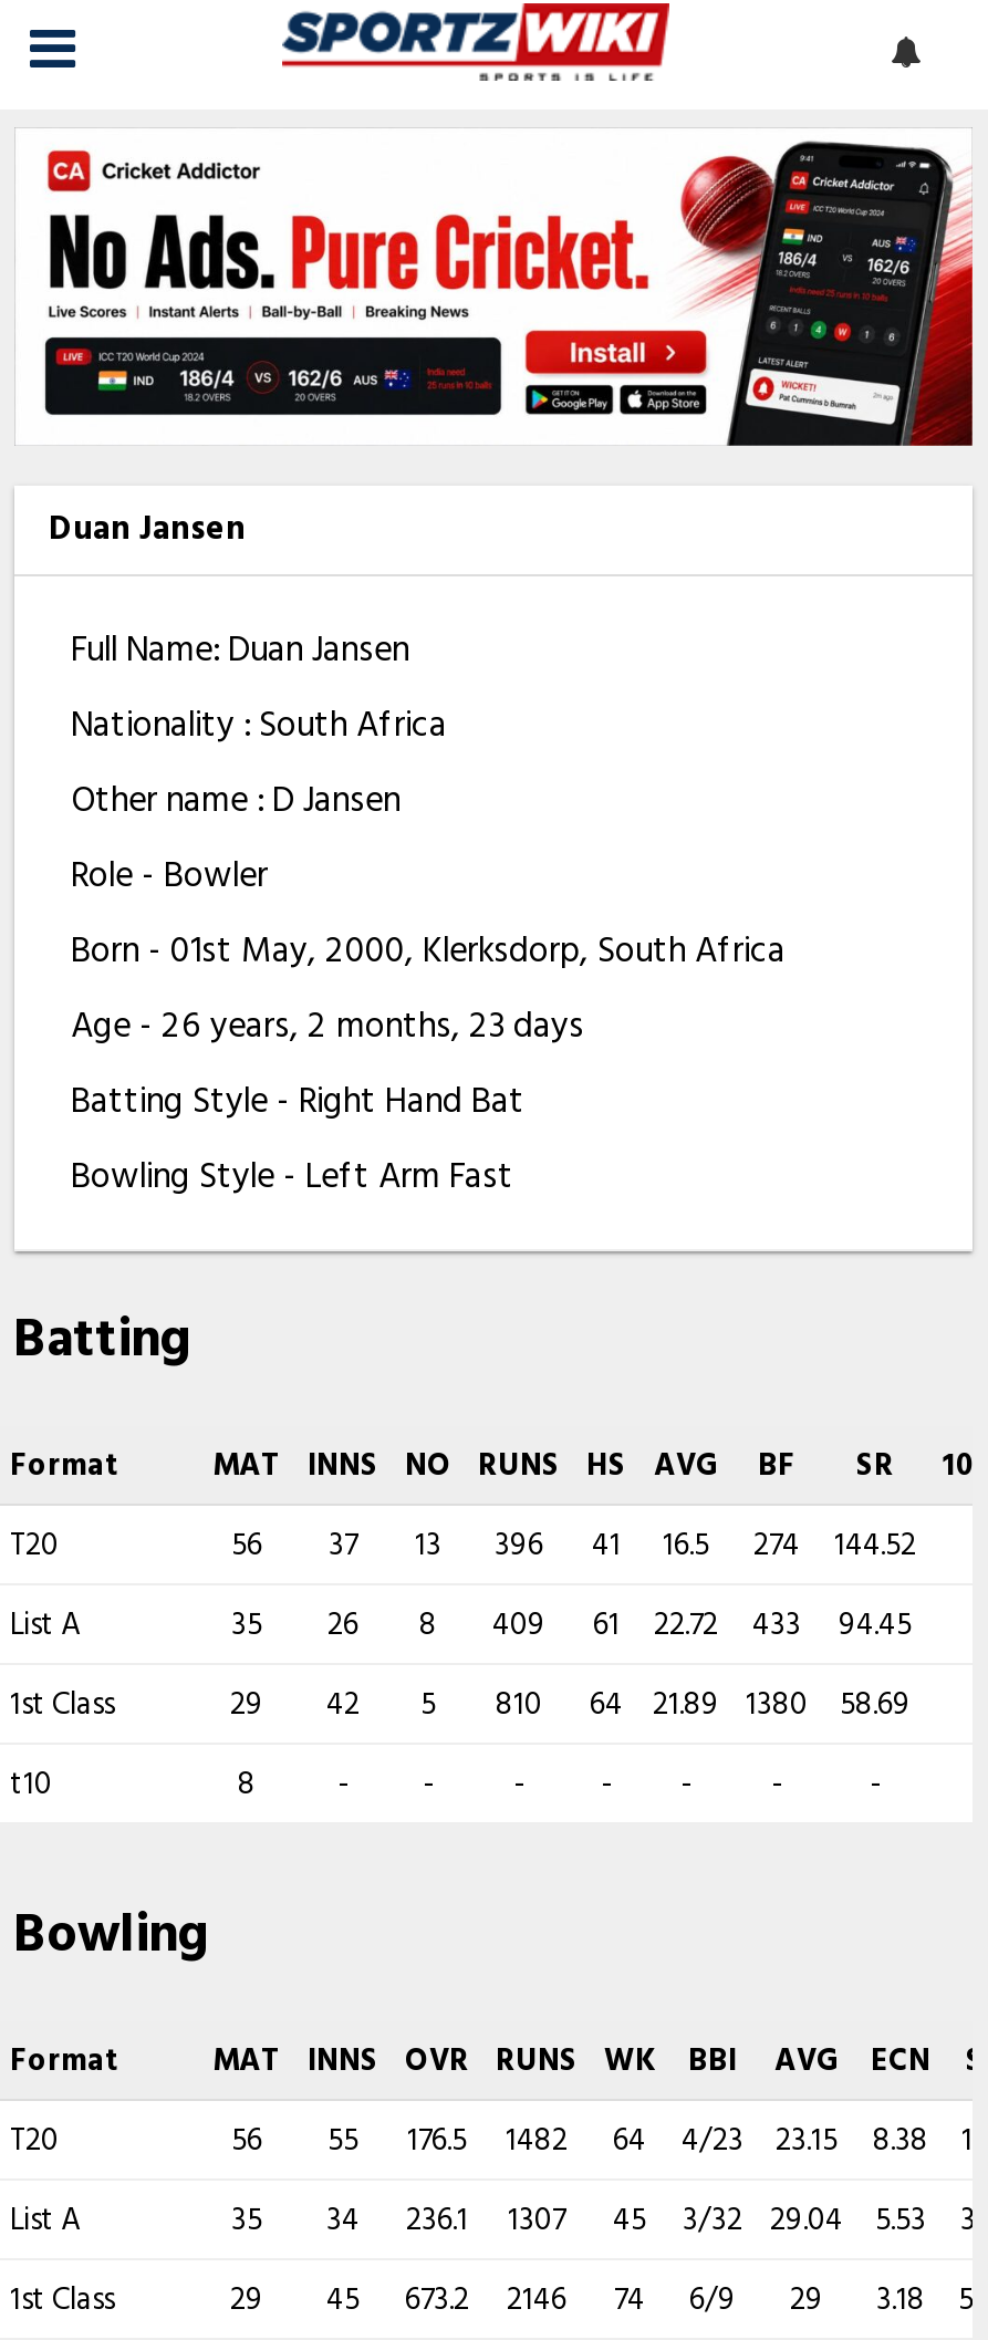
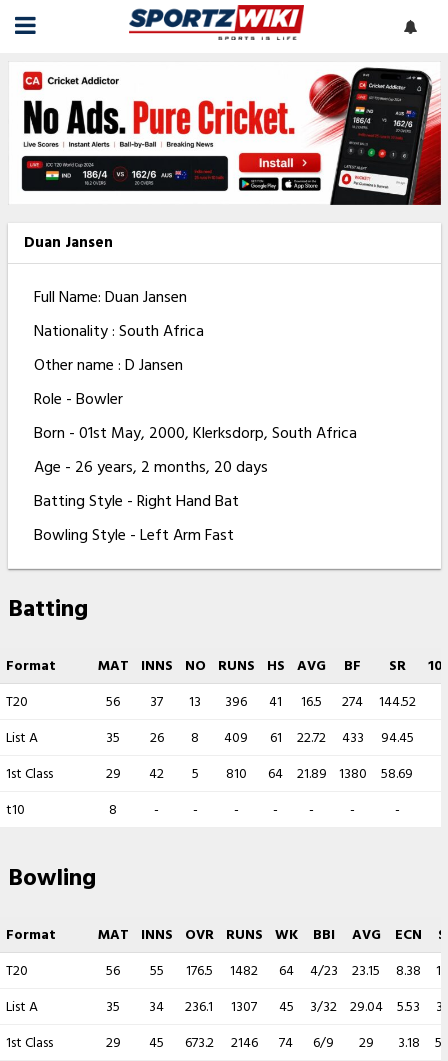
[71,997,584,1055] Age - 26 years, 2 months, 23 days -> [33,454,267,480] Age - 26 years, 2 months, 20 days

